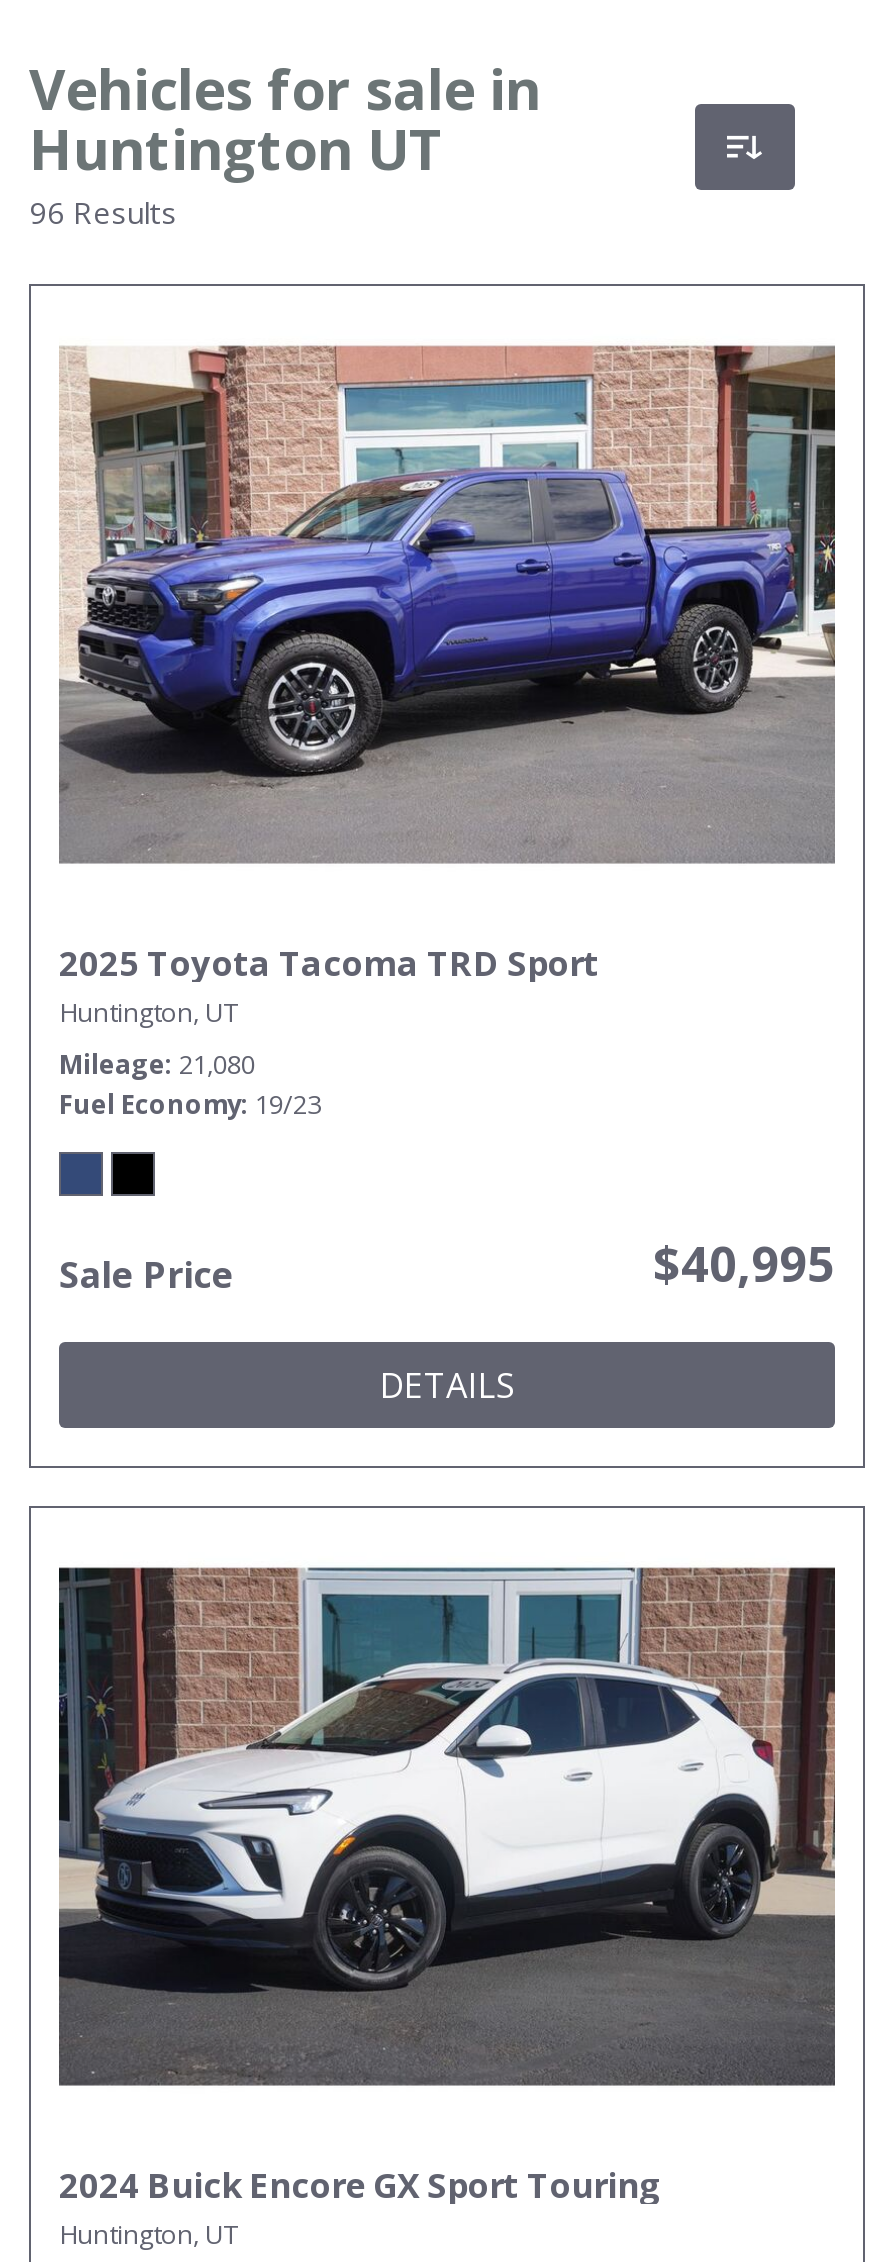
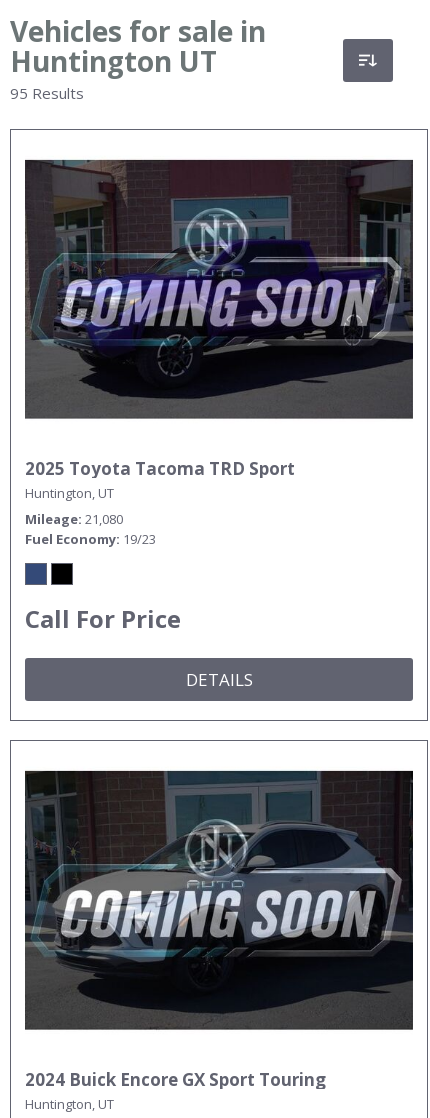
[29,192,177,232] 96 Results -> [10,83,84,103] 95 Results
[59,344,837,864] [image] -> [24,159,414,418] [image]
[59,1230,835,1298] Sale Price | $40,995 -> [25,602,181,635] Call For Price
[59,1566,837,2084] [image] -> [25,770,414,1028] [image]

